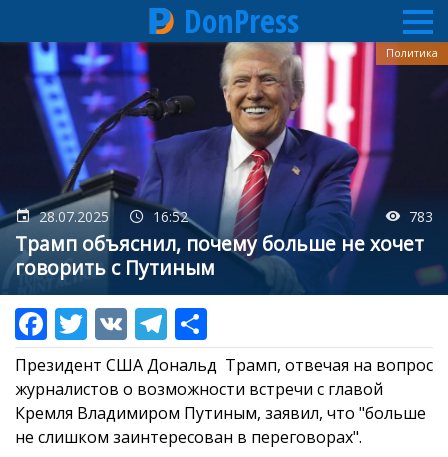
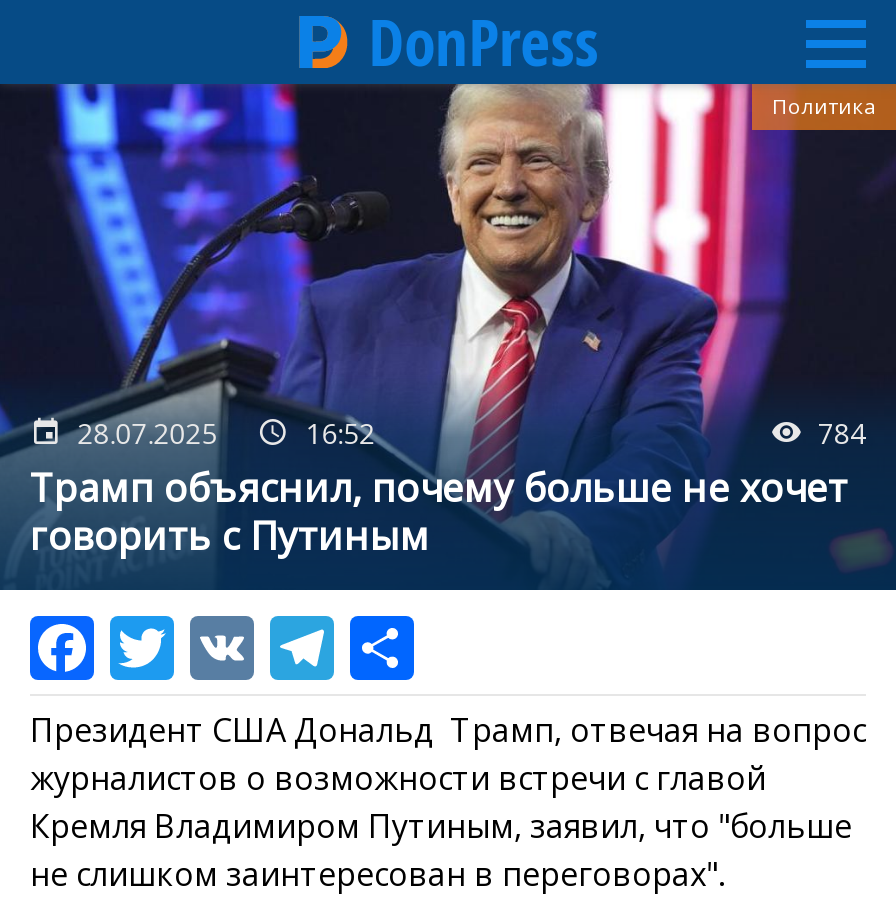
[409,207,433,226] 783 -> [818,414,866,452] 784

